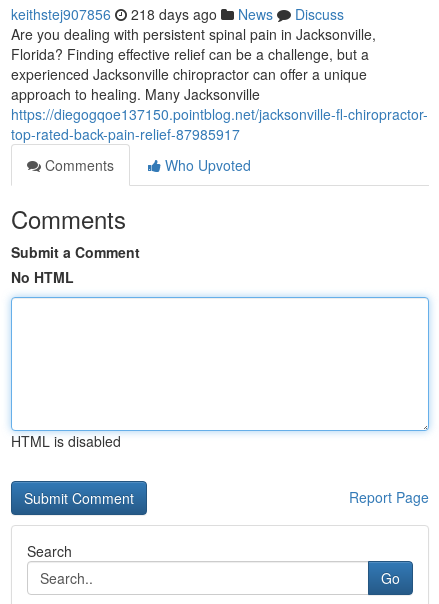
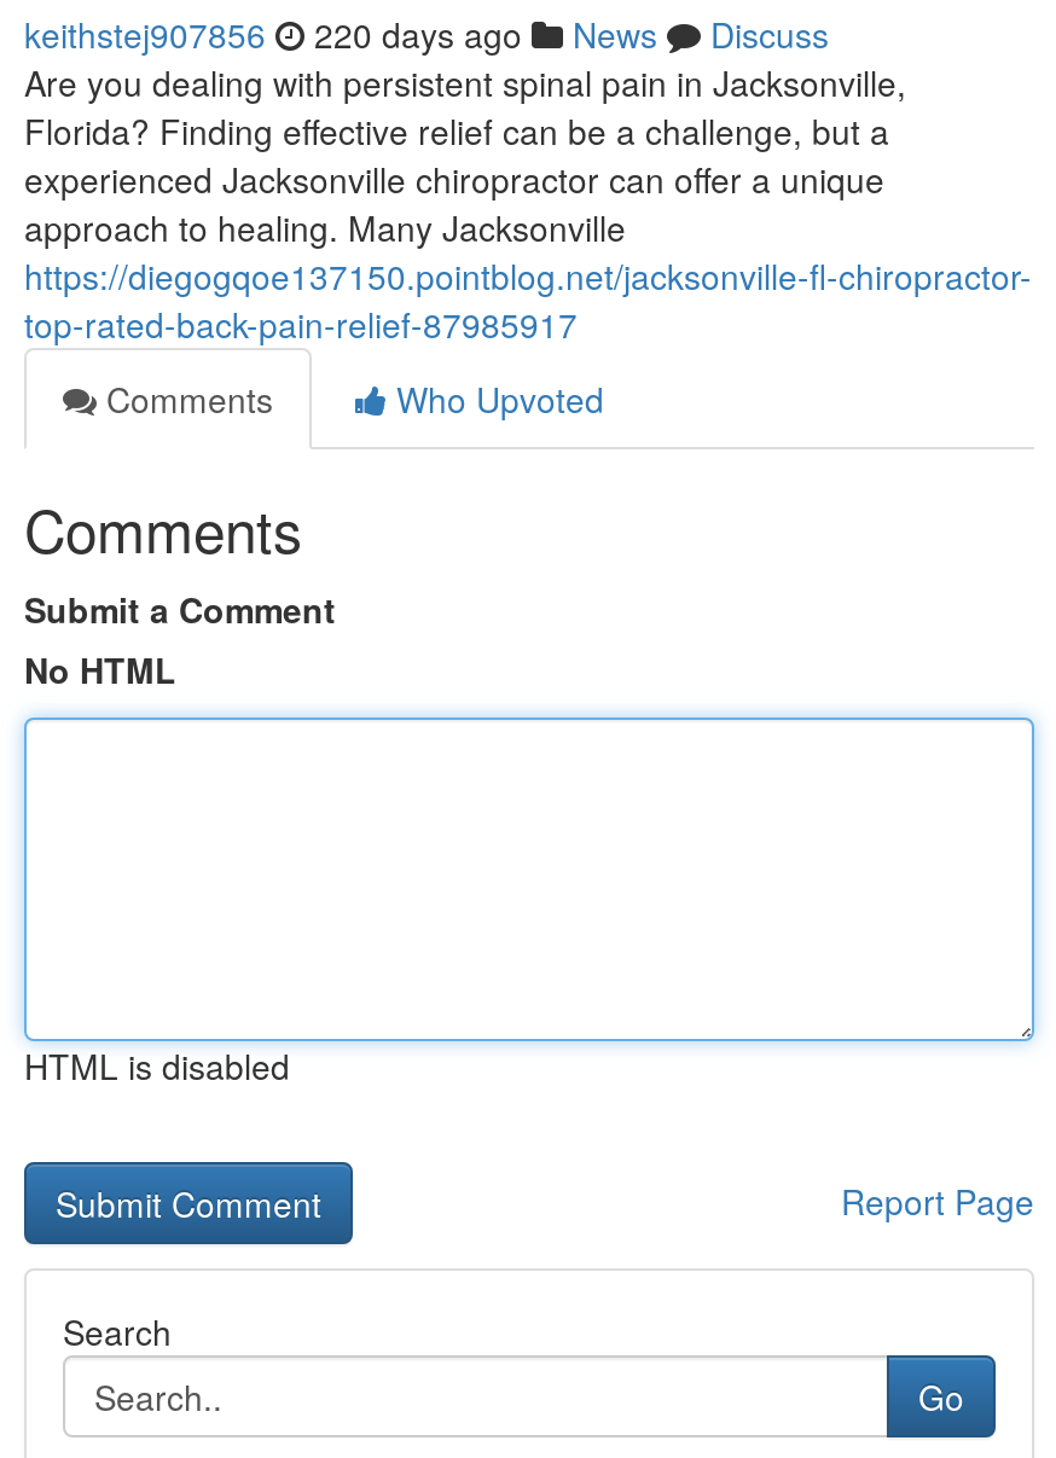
[11,4,344,24] keithstej907856 218 days ago News Discuss -> [24,10,829,58] keithstej907856 220 days ago News Discuss

